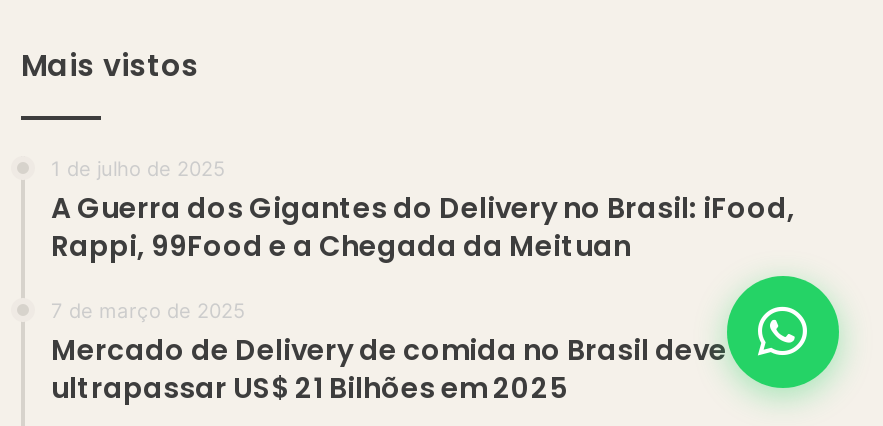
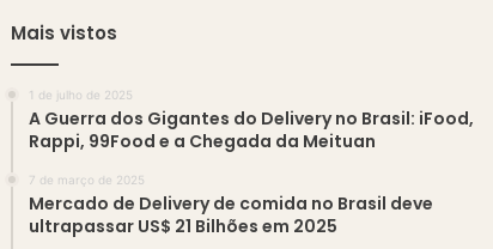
[723,273,845,403] [image] -> none

